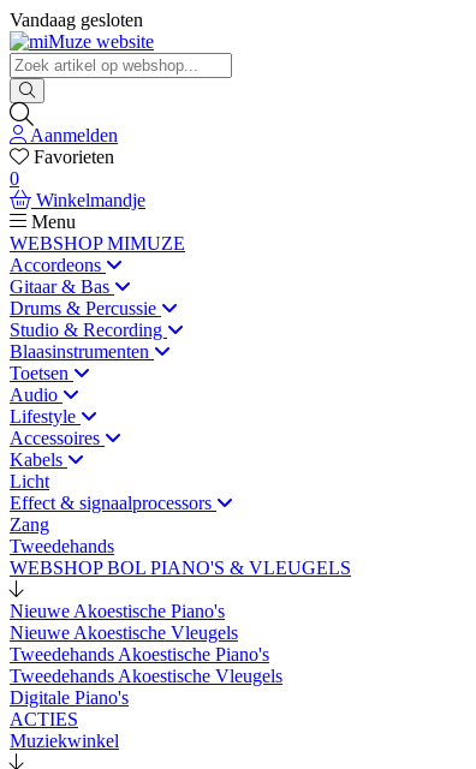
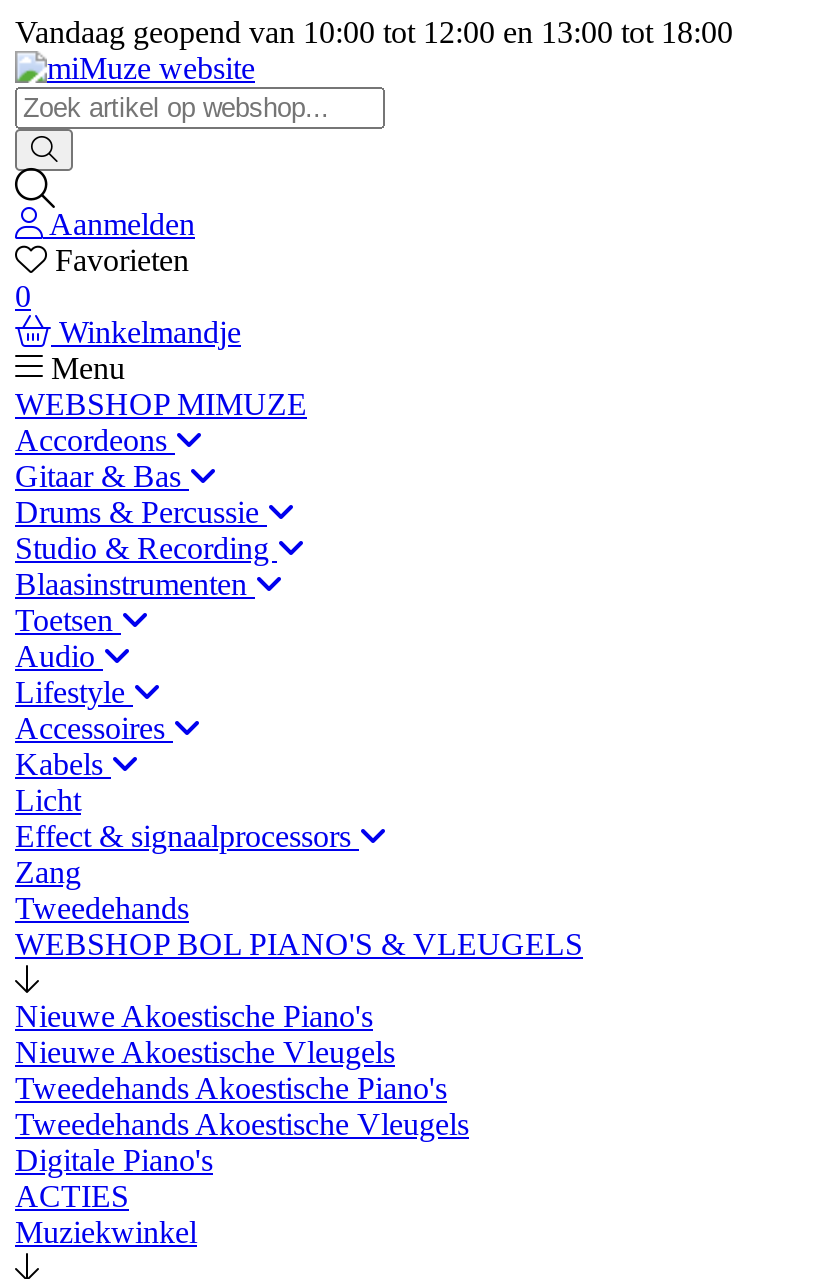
[10,10,143,30] Vandaag gesloten -> [15,15,733,49] Vandaag geopend van 10:00 tot 12:00 en 13:00 tot 18:00

